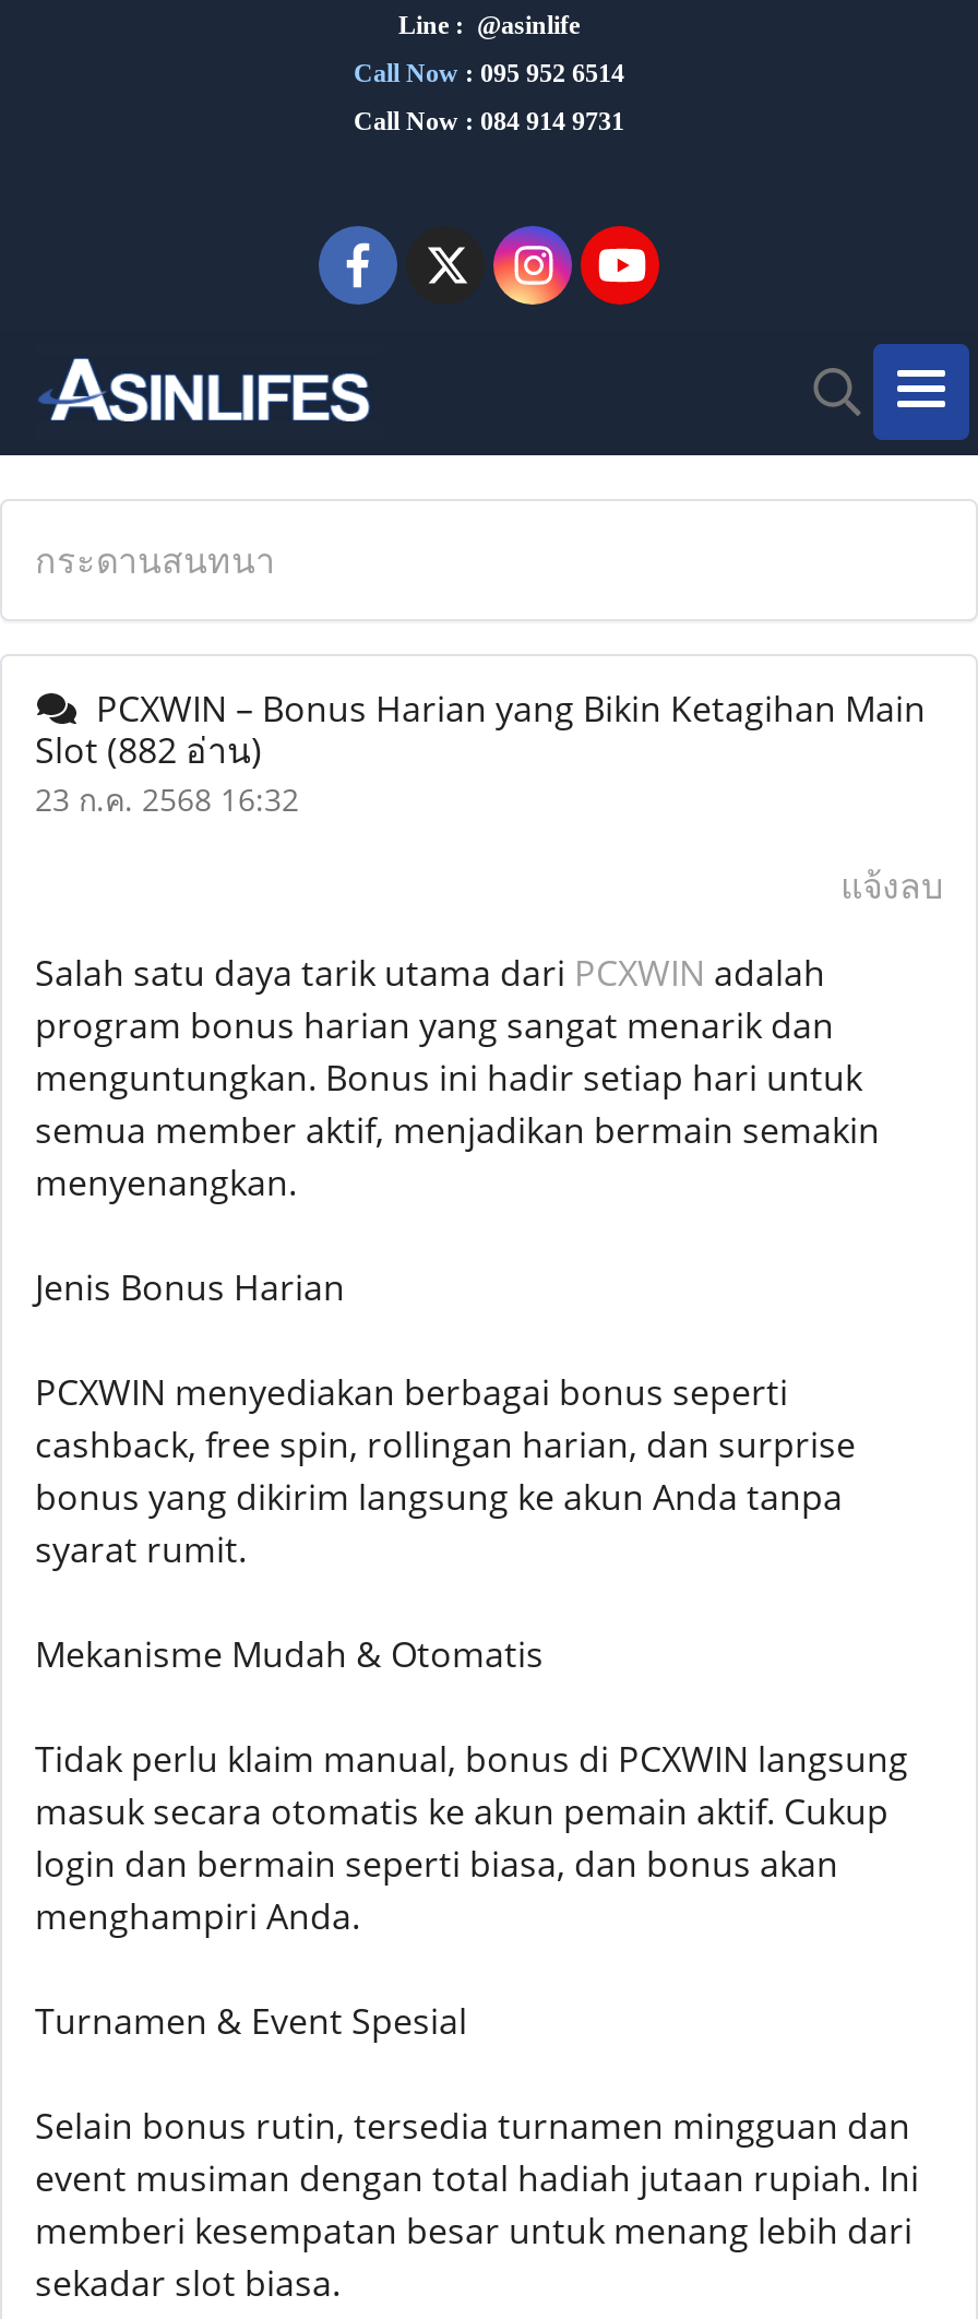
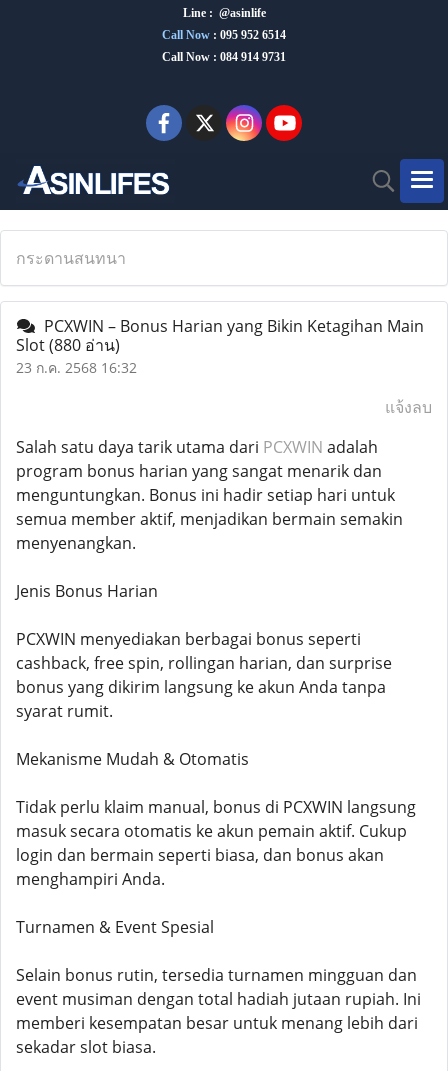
[35,726,262,774] Slot (882 อ่าน) -> [16,334,120,356] Slot (880 อ่าน)

